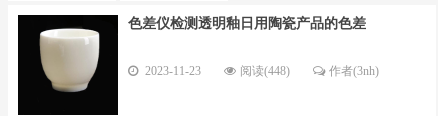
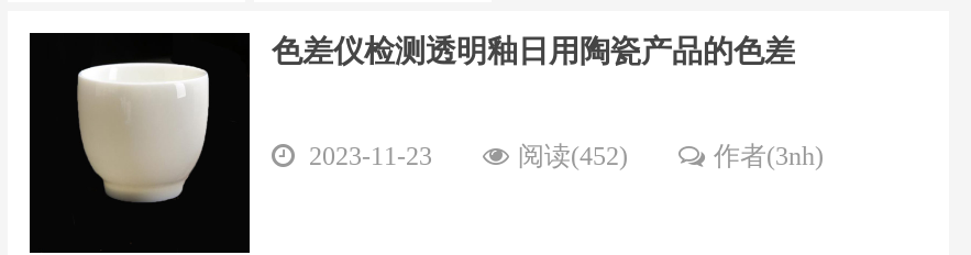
[240,64,290,78] 阅读(448) -> [518,142,628,172] 阅读(452)

